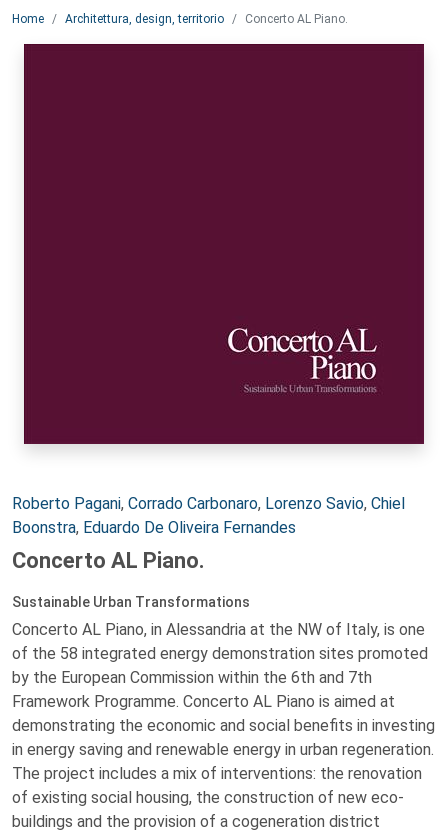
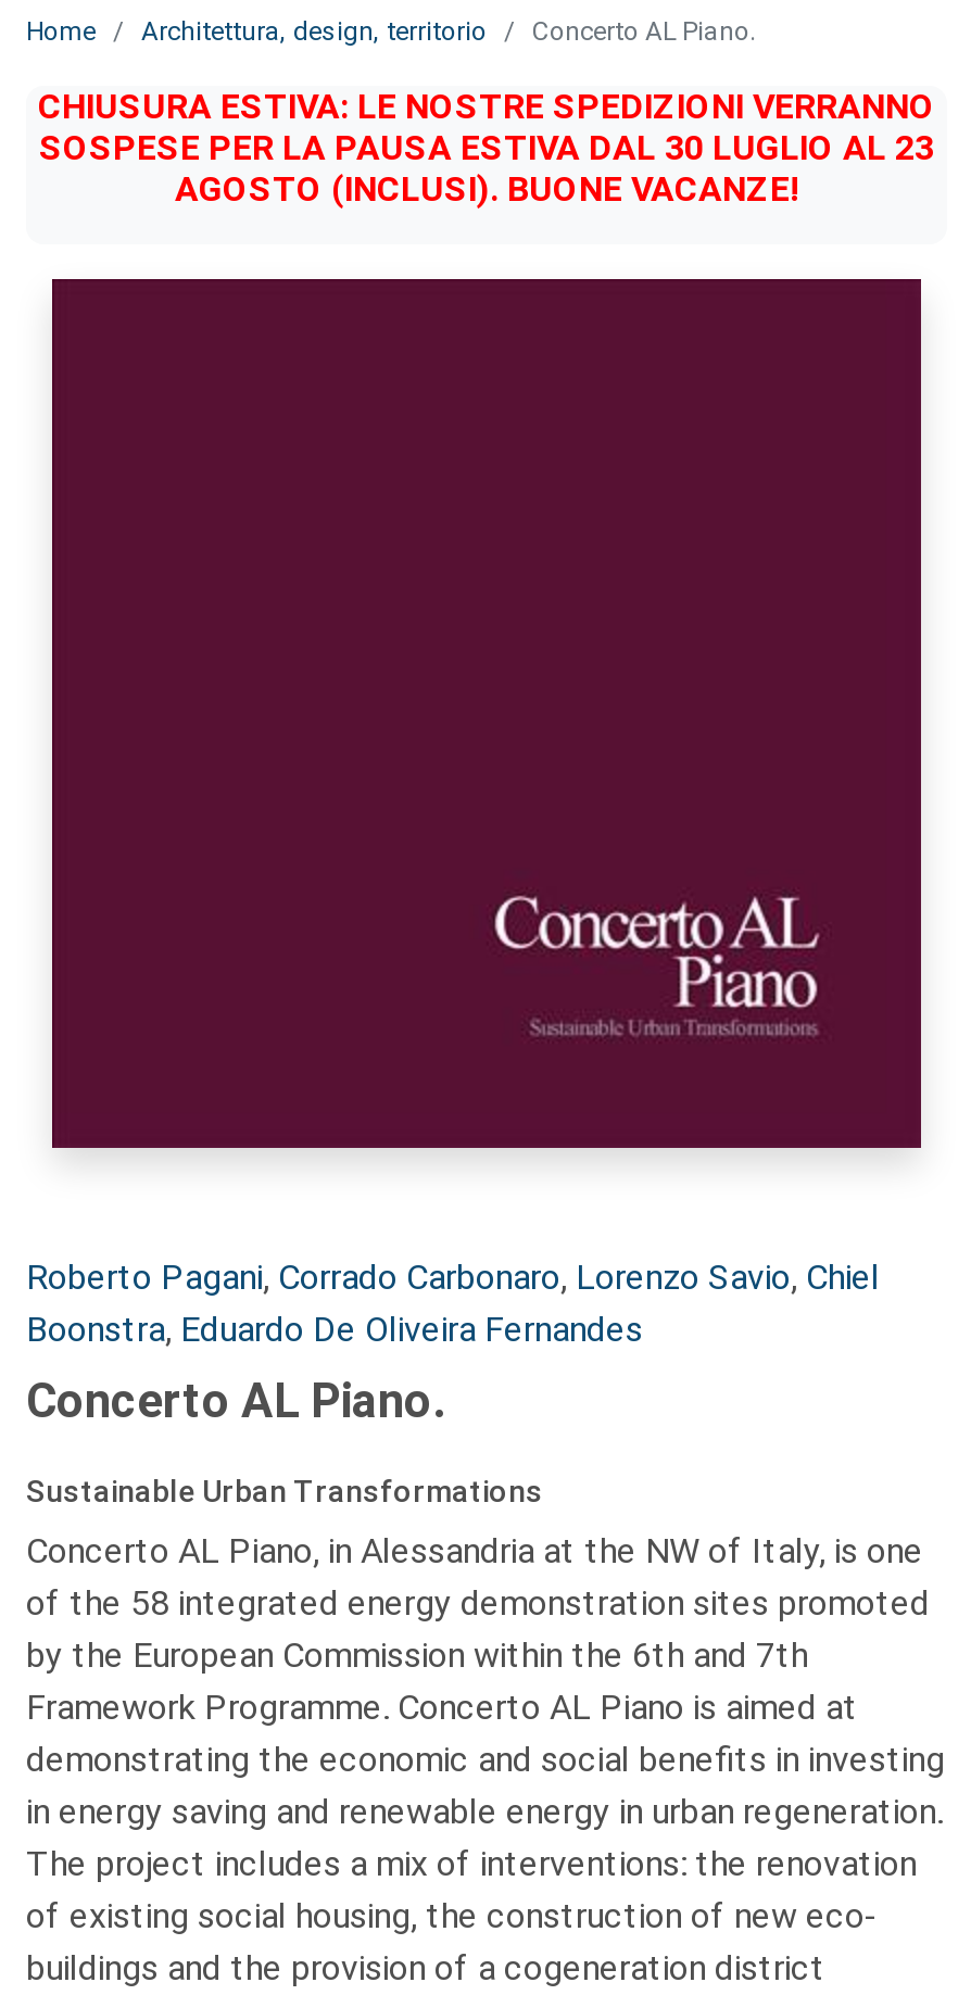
none -> [38,86,935,210] CHIUSURA ESTIVA: LE NOSTRE SPEDIZIONI VERRANNO | SOSPESE PER LA PAUSA ESTIVA DAL 30 LUGLIO AL 23 | AGOSTO (INCLUSI). BUONE VACANZE!

